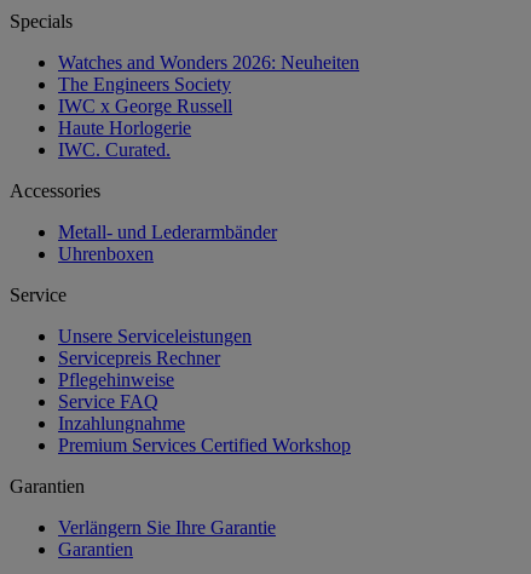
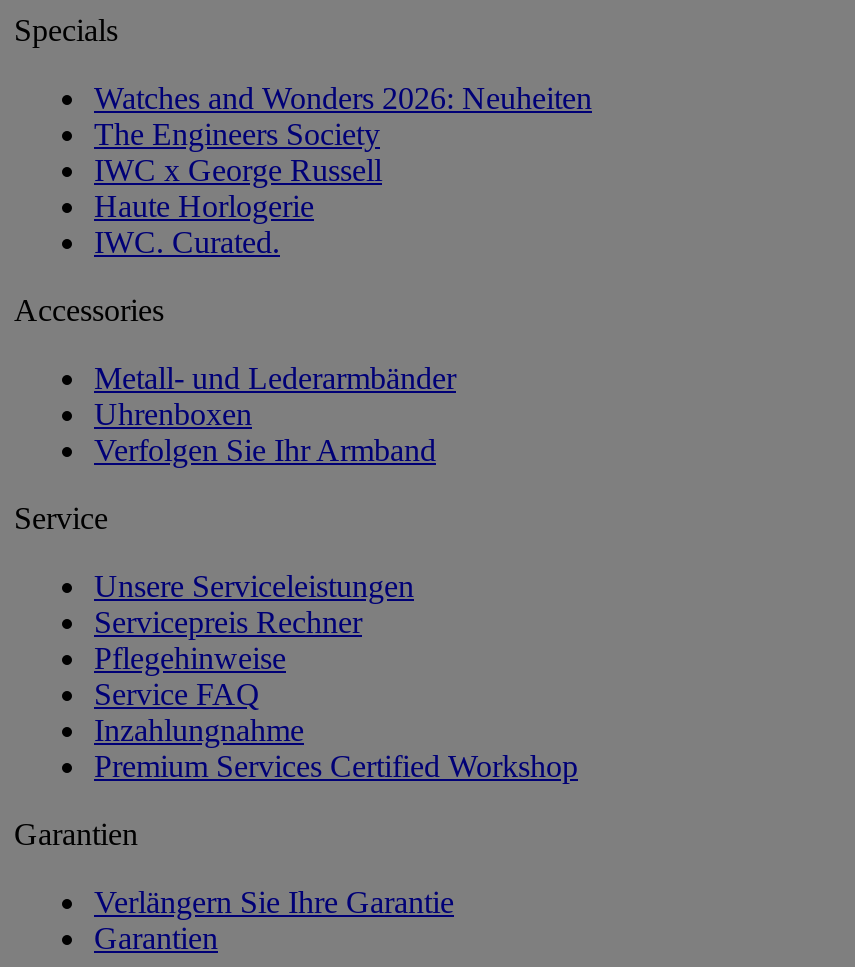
none -> [94,432,436,466] Verfolgen Sie Ihr Armband

